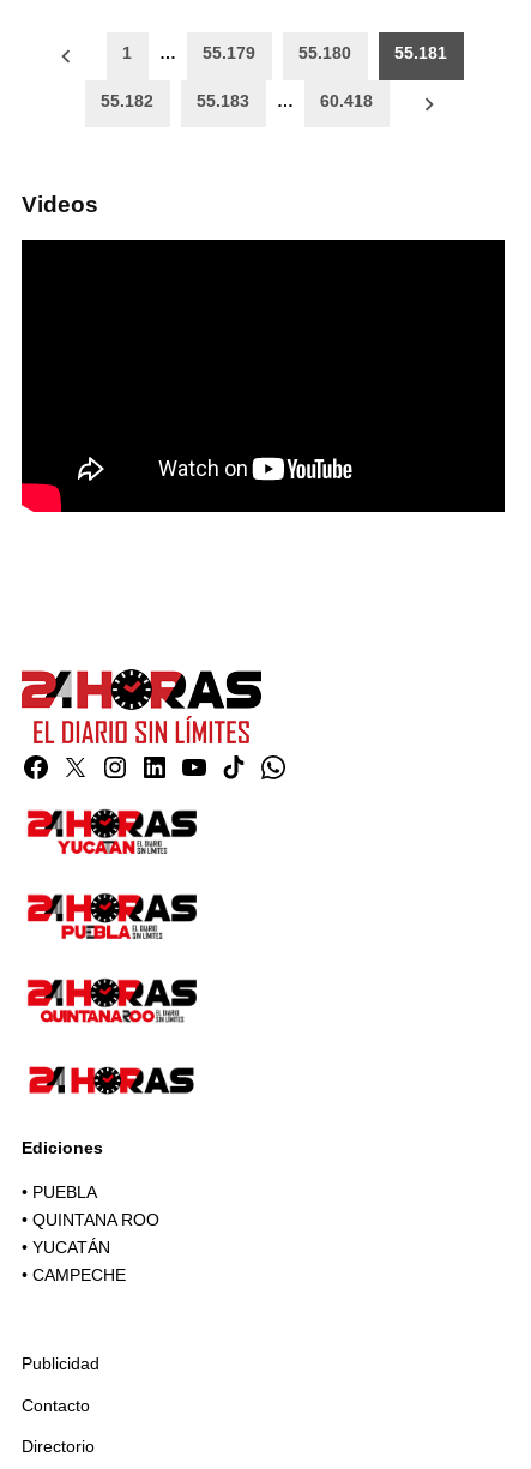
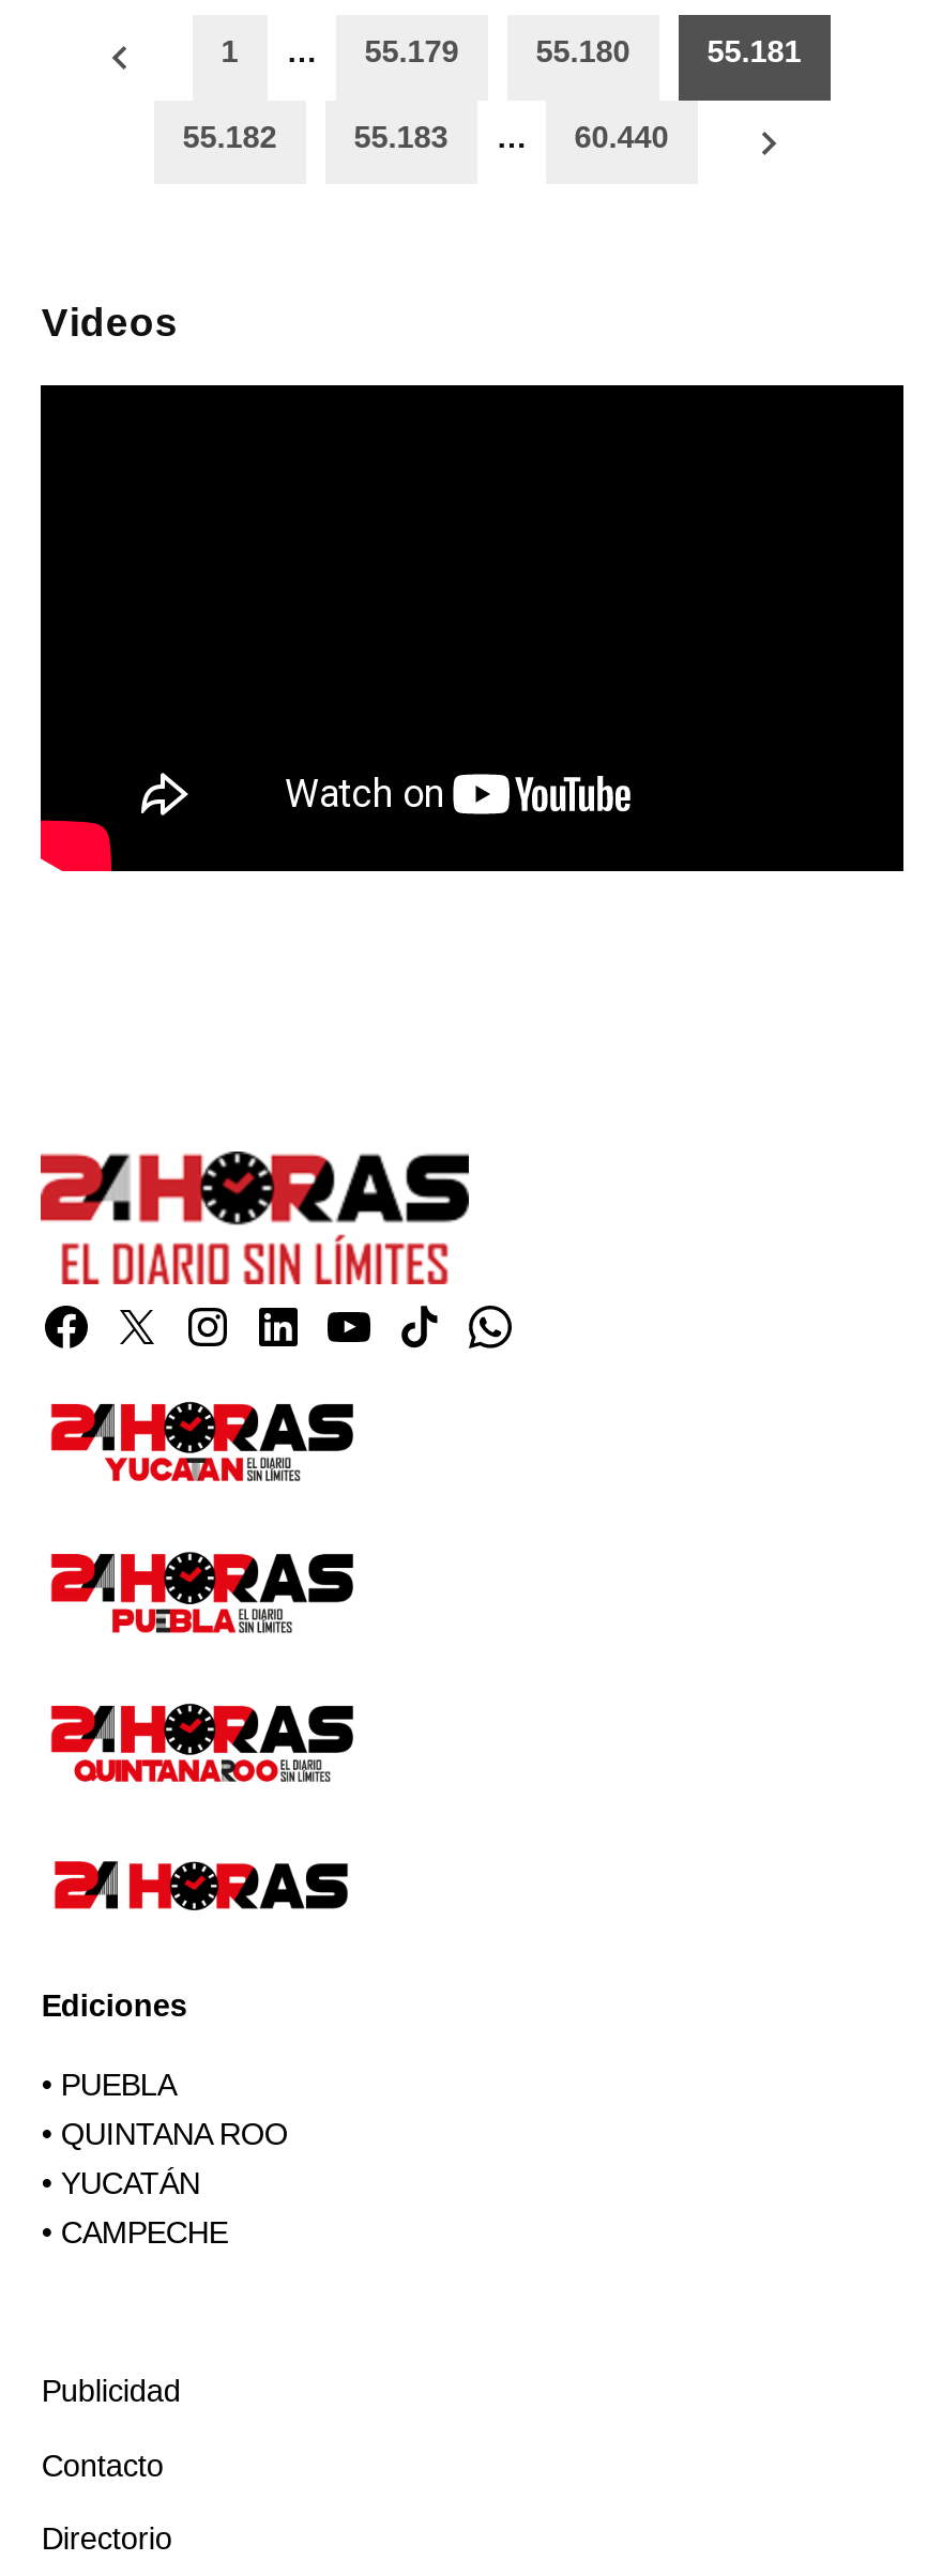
[320,91,373,110] 60.418 -> [574,119,668,153] 60.440

